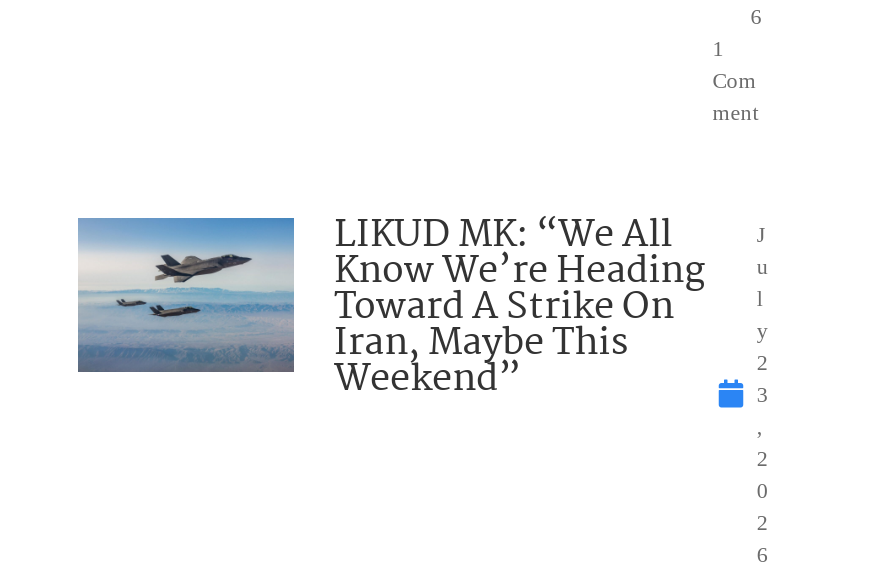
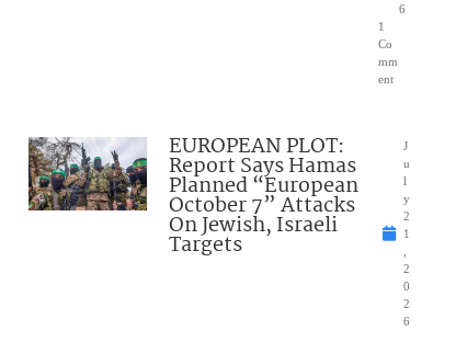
[76,207,706,411] [image] | LIKUD MK: “We All | Know We’re Heading | Toward A Strike On | Iran, Maybe This | Weekend” -> [27,131,358,263] [image] | EUROPEAN PLOT: | Report Says Hamas | Planned “European | October 7” Attacks | On Jewish, Israeli | Targets
[757,383,769,407] 3 -> [403,227,410,241] 1

